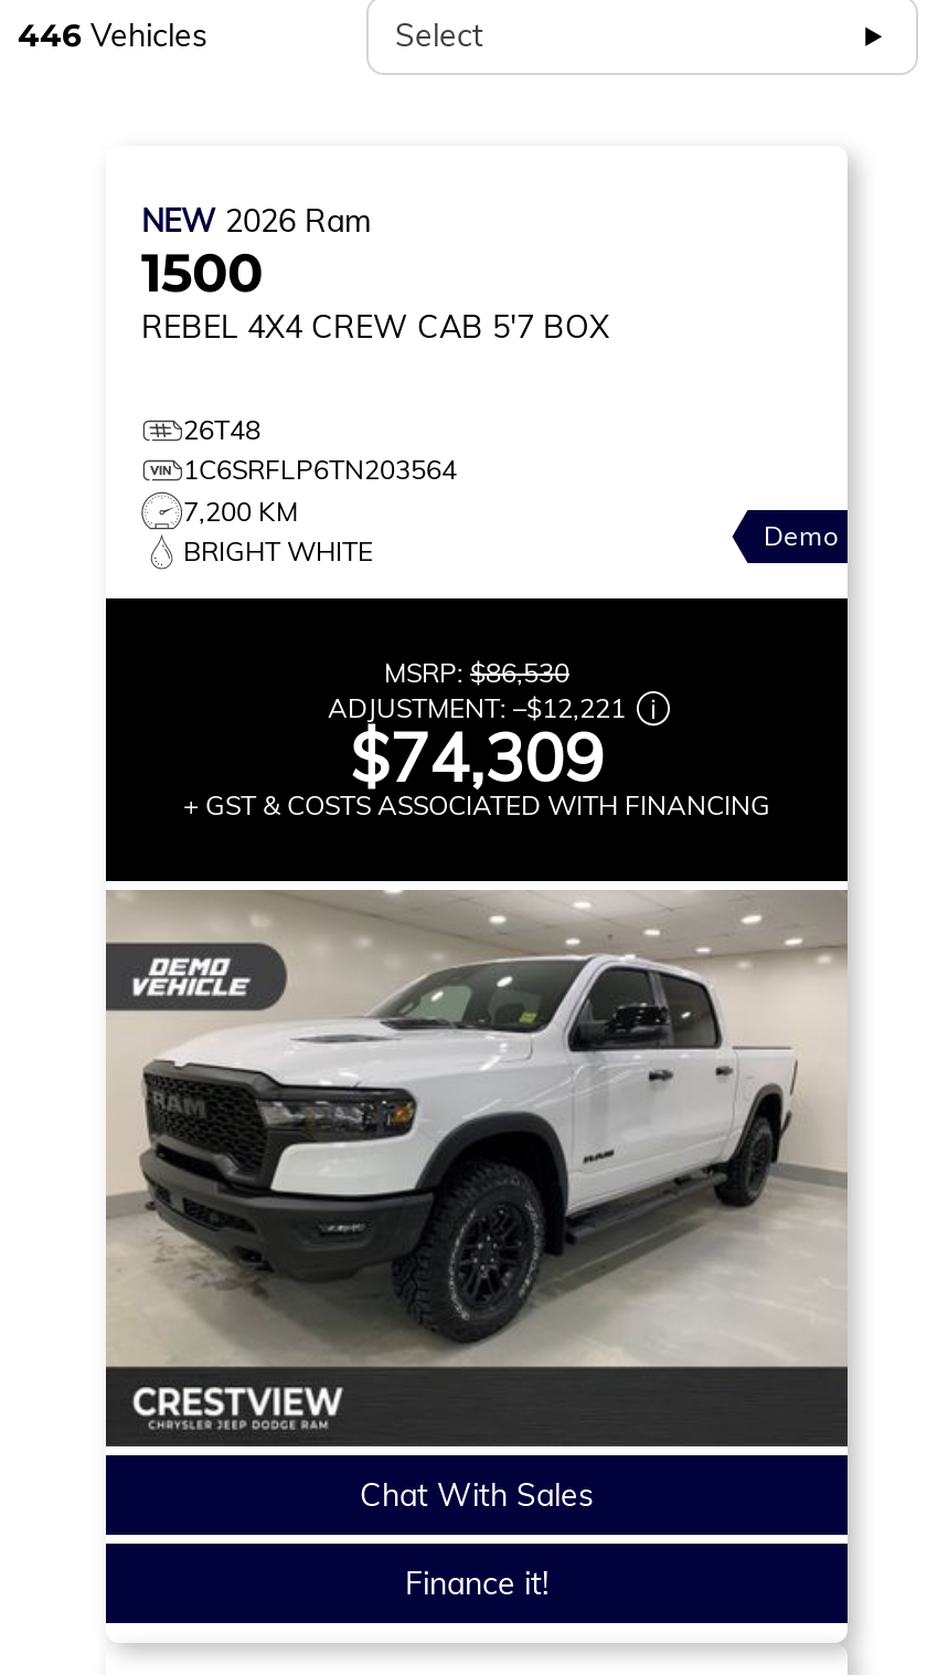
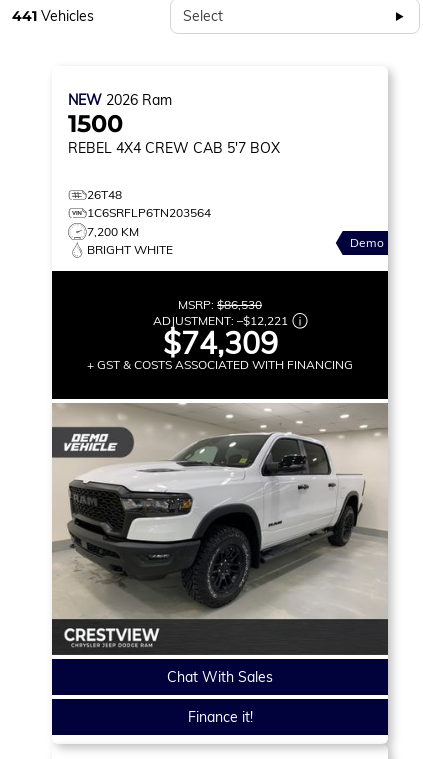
[18,15,207,55] 446 Vehicles -> [12,7,94,25] 441 Vehicles

